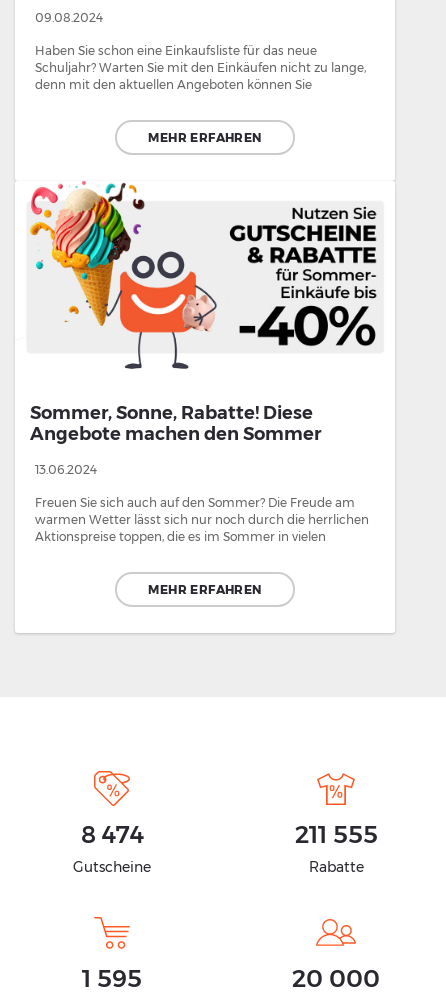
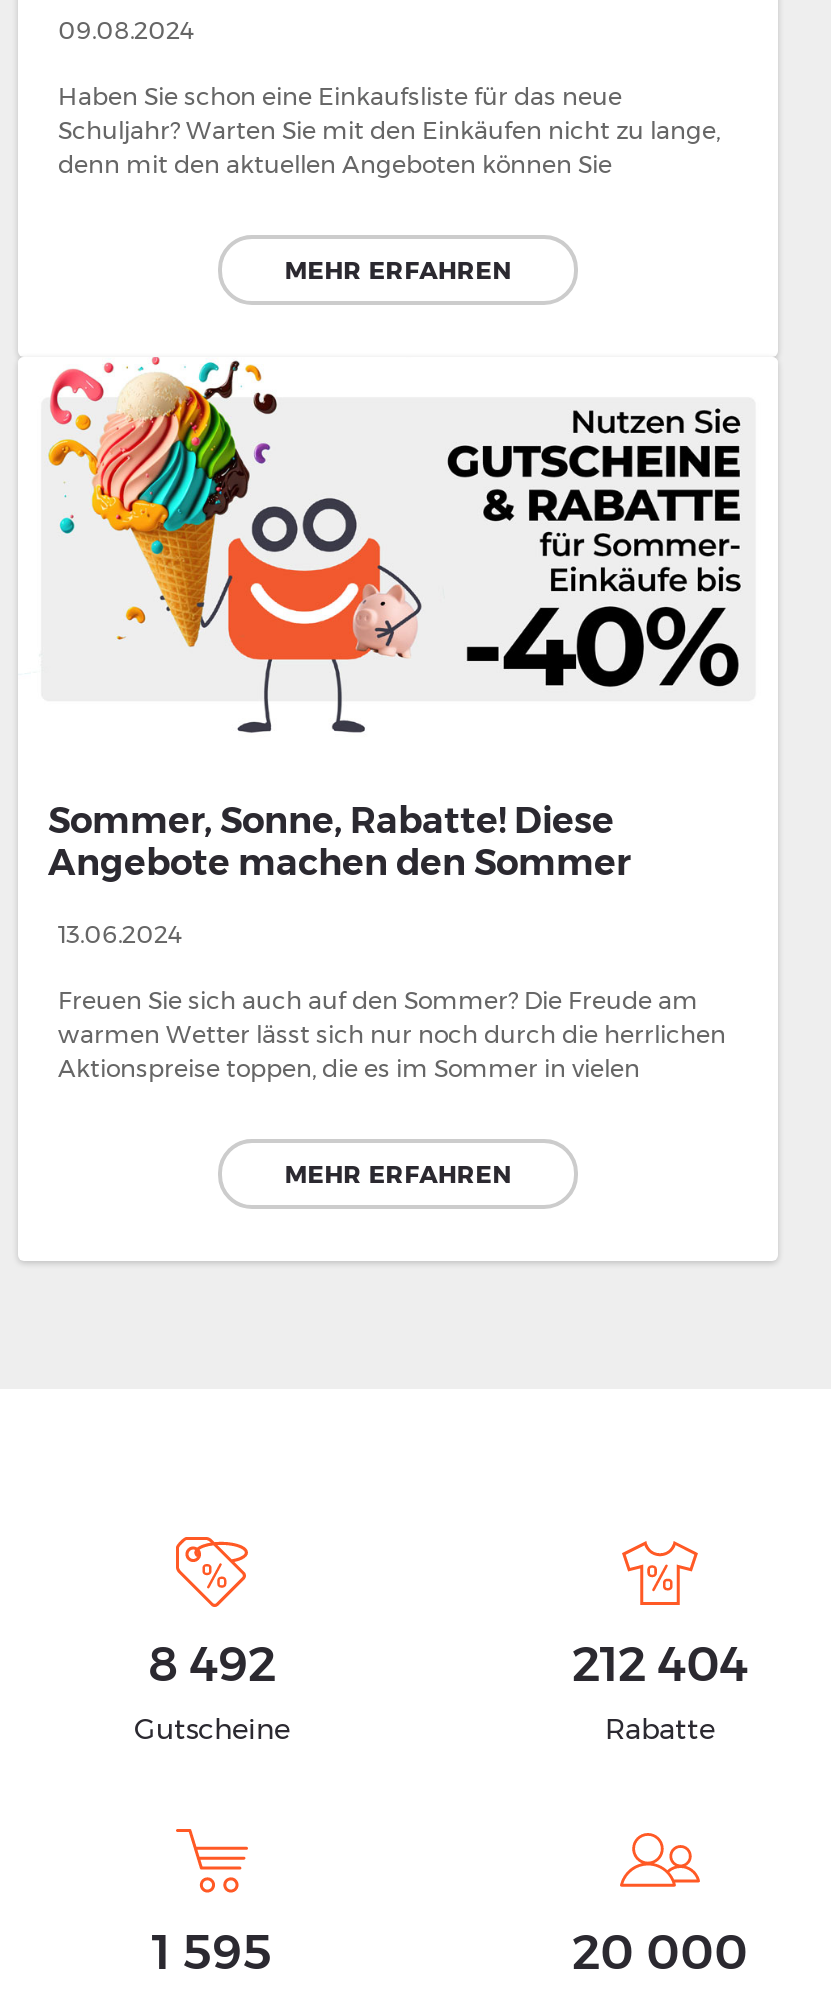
[80,820,143,849] 8 474 -> [148,1634,276,1692] 8 492
[294,820,377,849] 211 555 -> [572,1634,748,1692] 212 404

